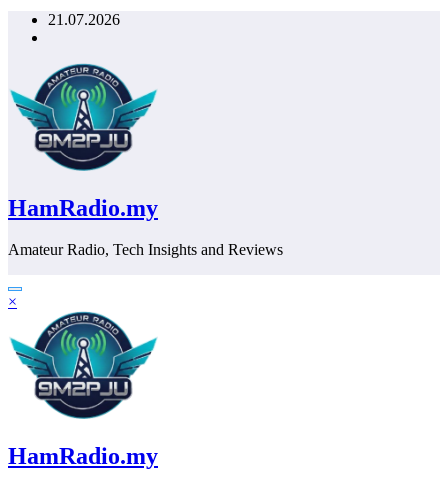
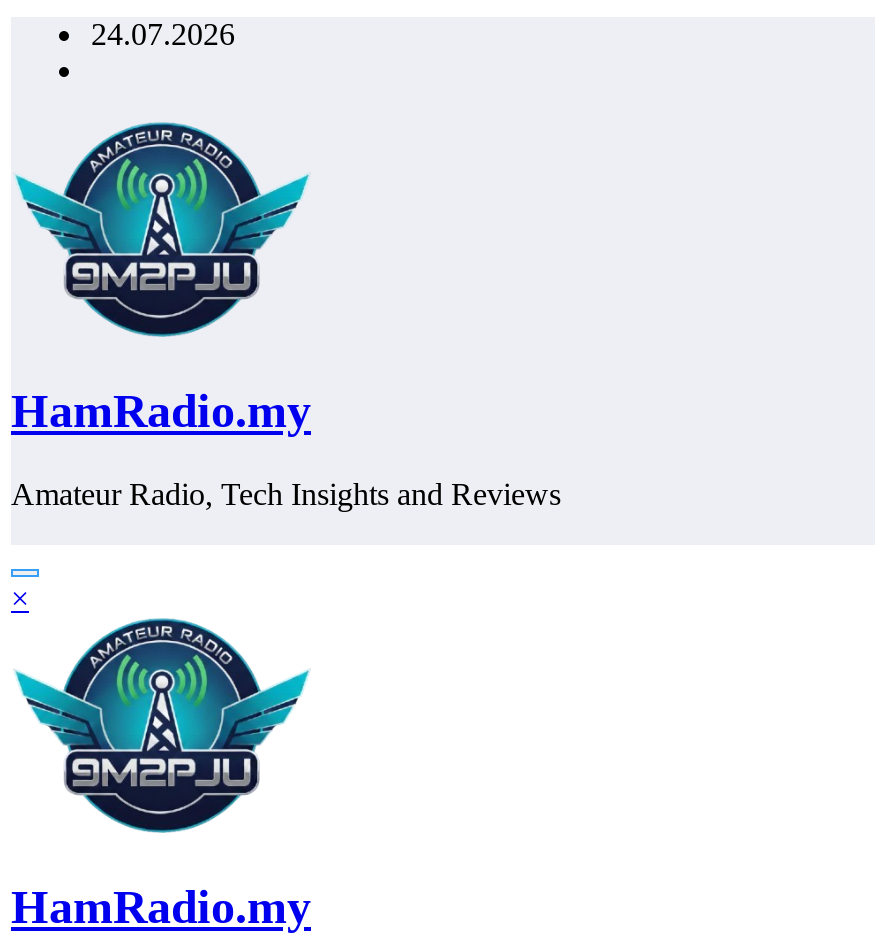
[48,11,120,28] 21.07.2026 -> [91,17,235,51] 24.07.2026

